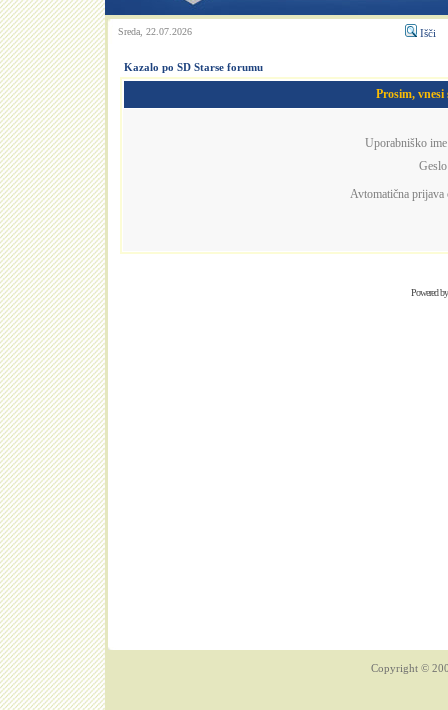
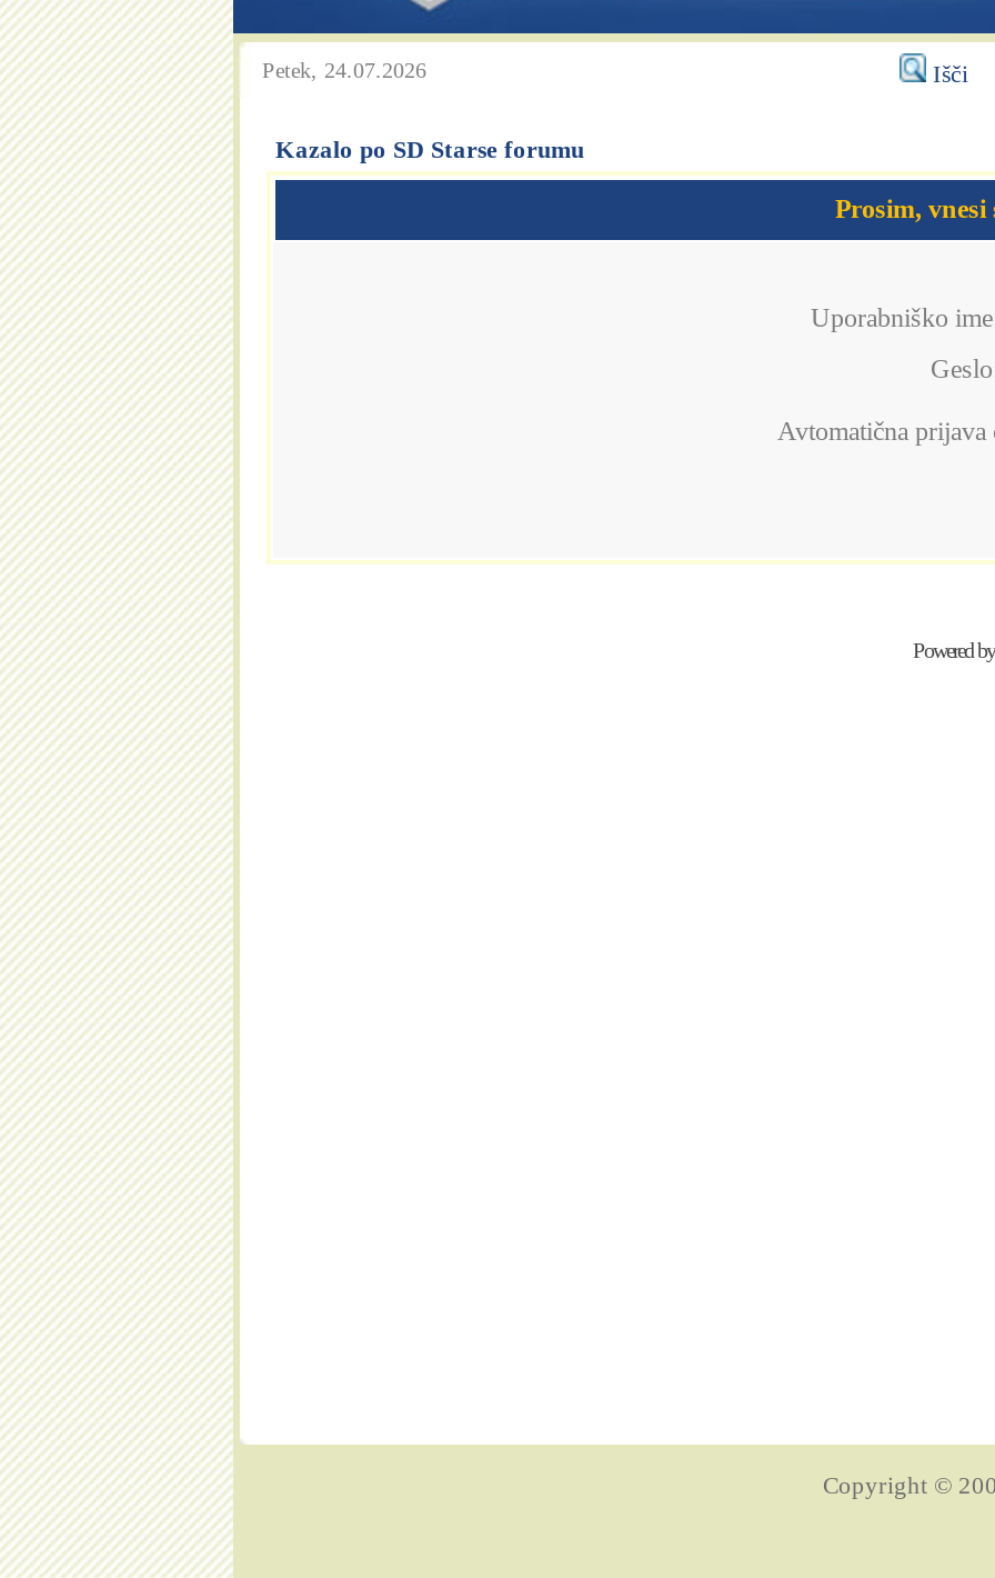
[118,26,192,37] Sreda, 22.07.2026 -> [262,58,426,82] Petek, 24.07.2026

